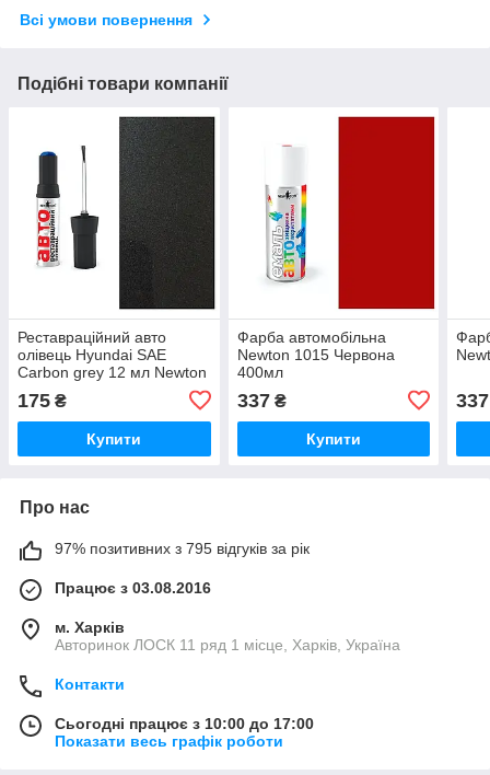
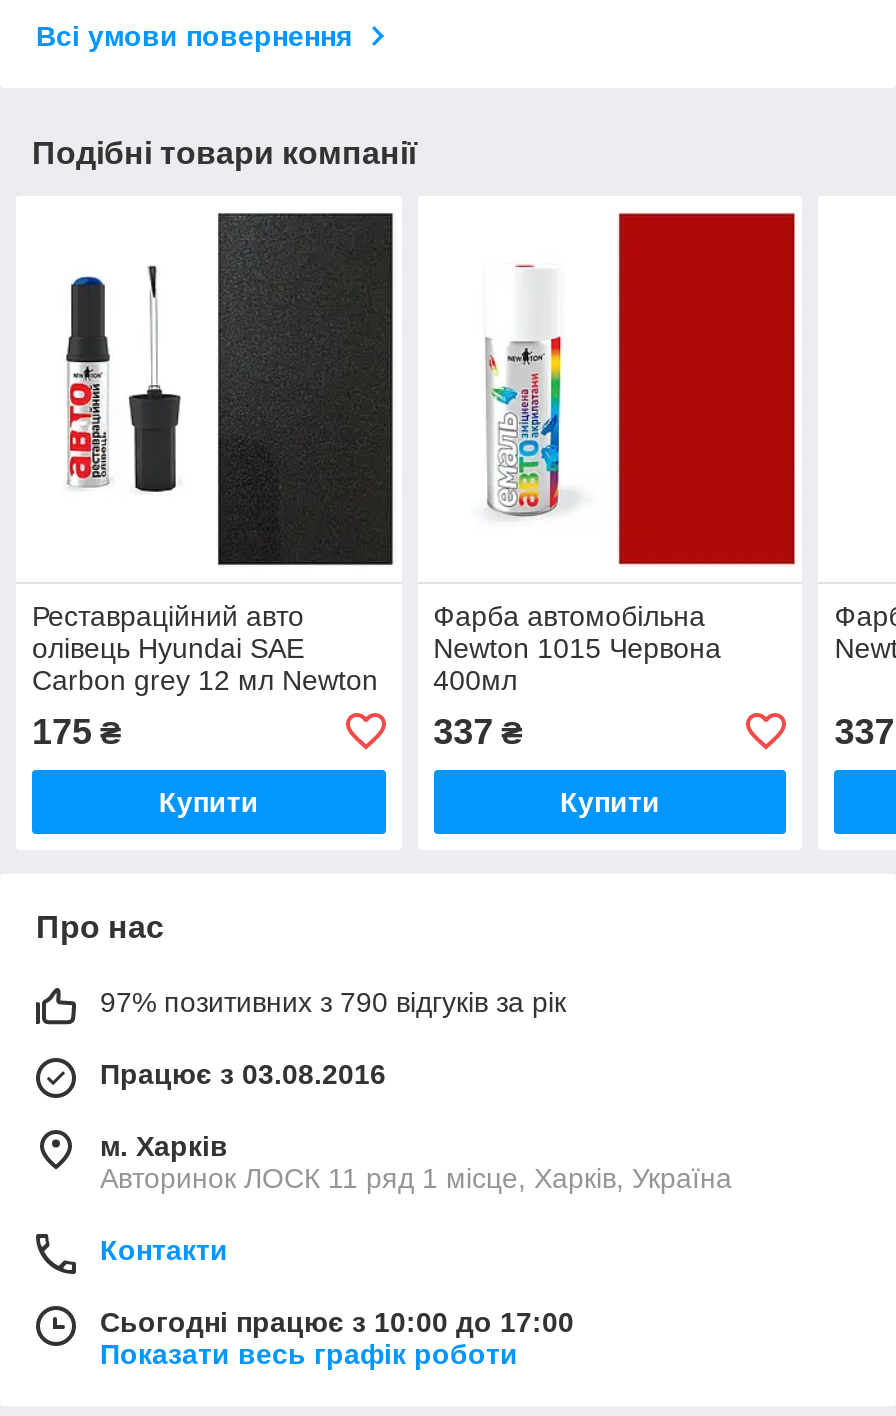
[55,539,310,557] 97% позитивних з 795 відгуків за рік -> [100,986,566,1018] 97% позитивних з 790 відгуків за рік

